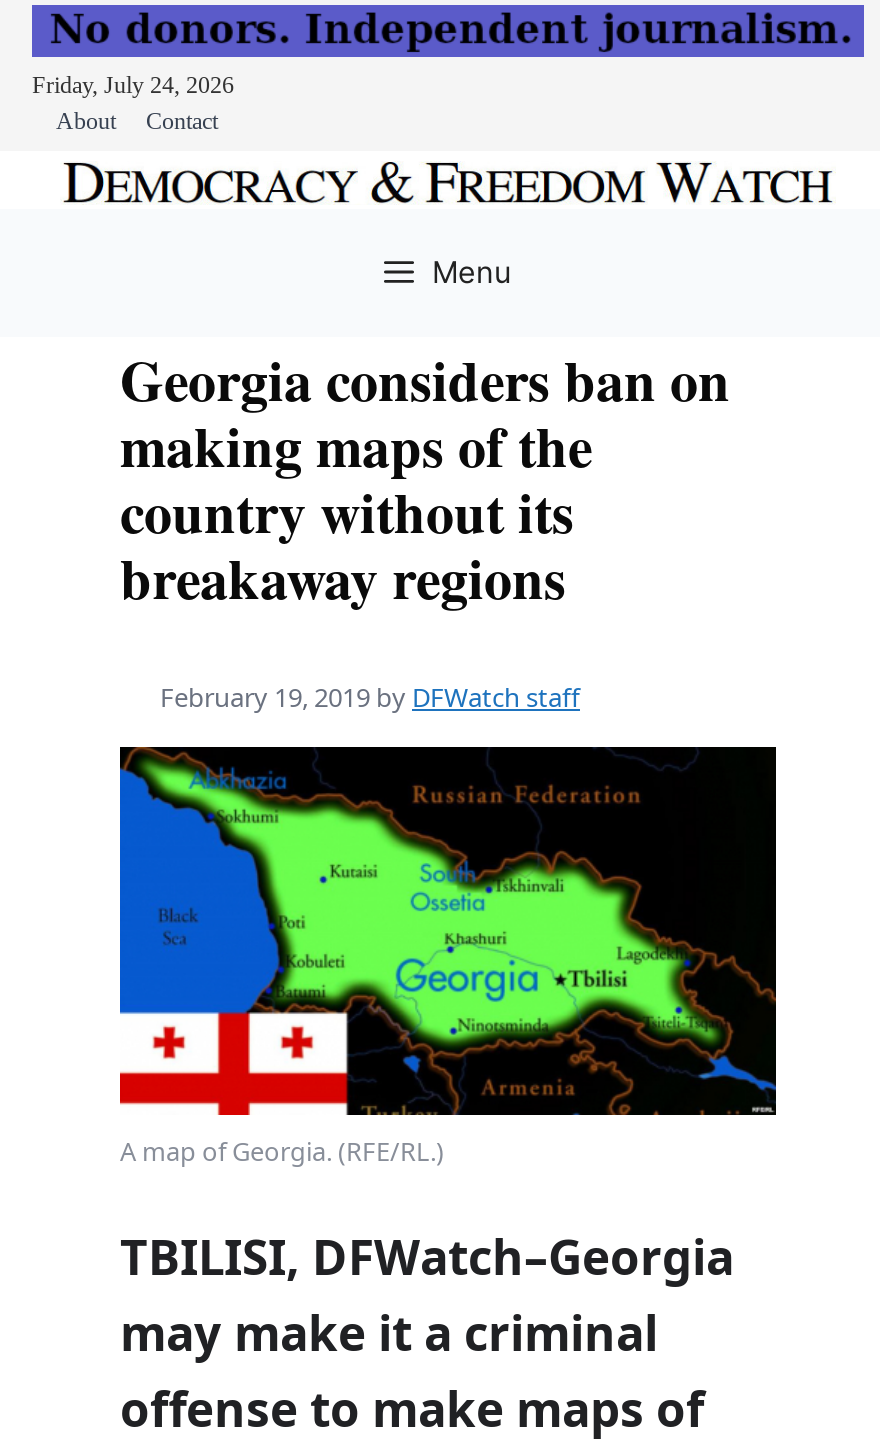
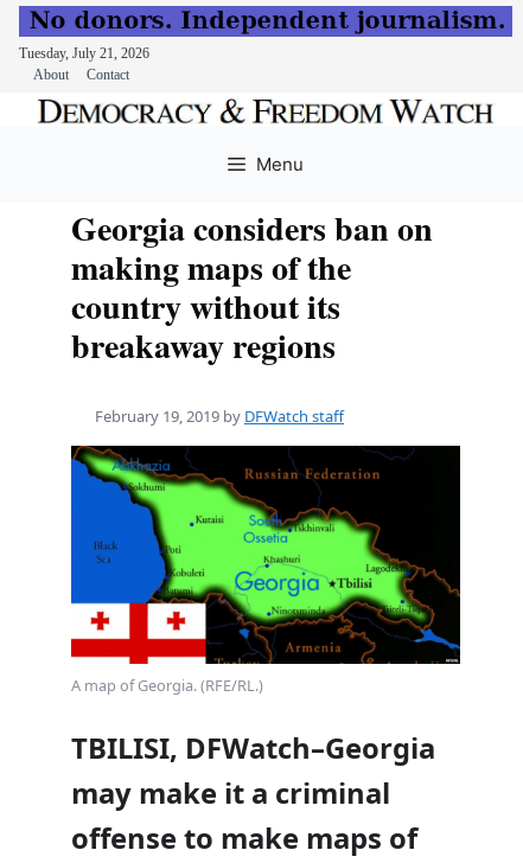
[32,71,234,99] Friday, July 24, 2026 -> [19,45,149,62] Tuesday, July 21, 2026

